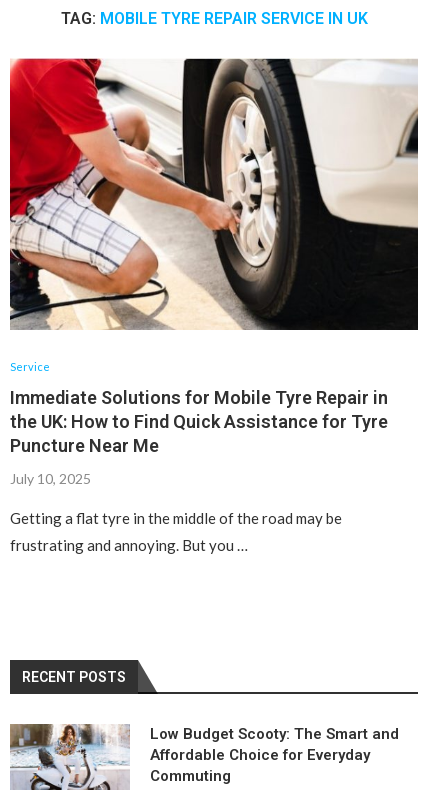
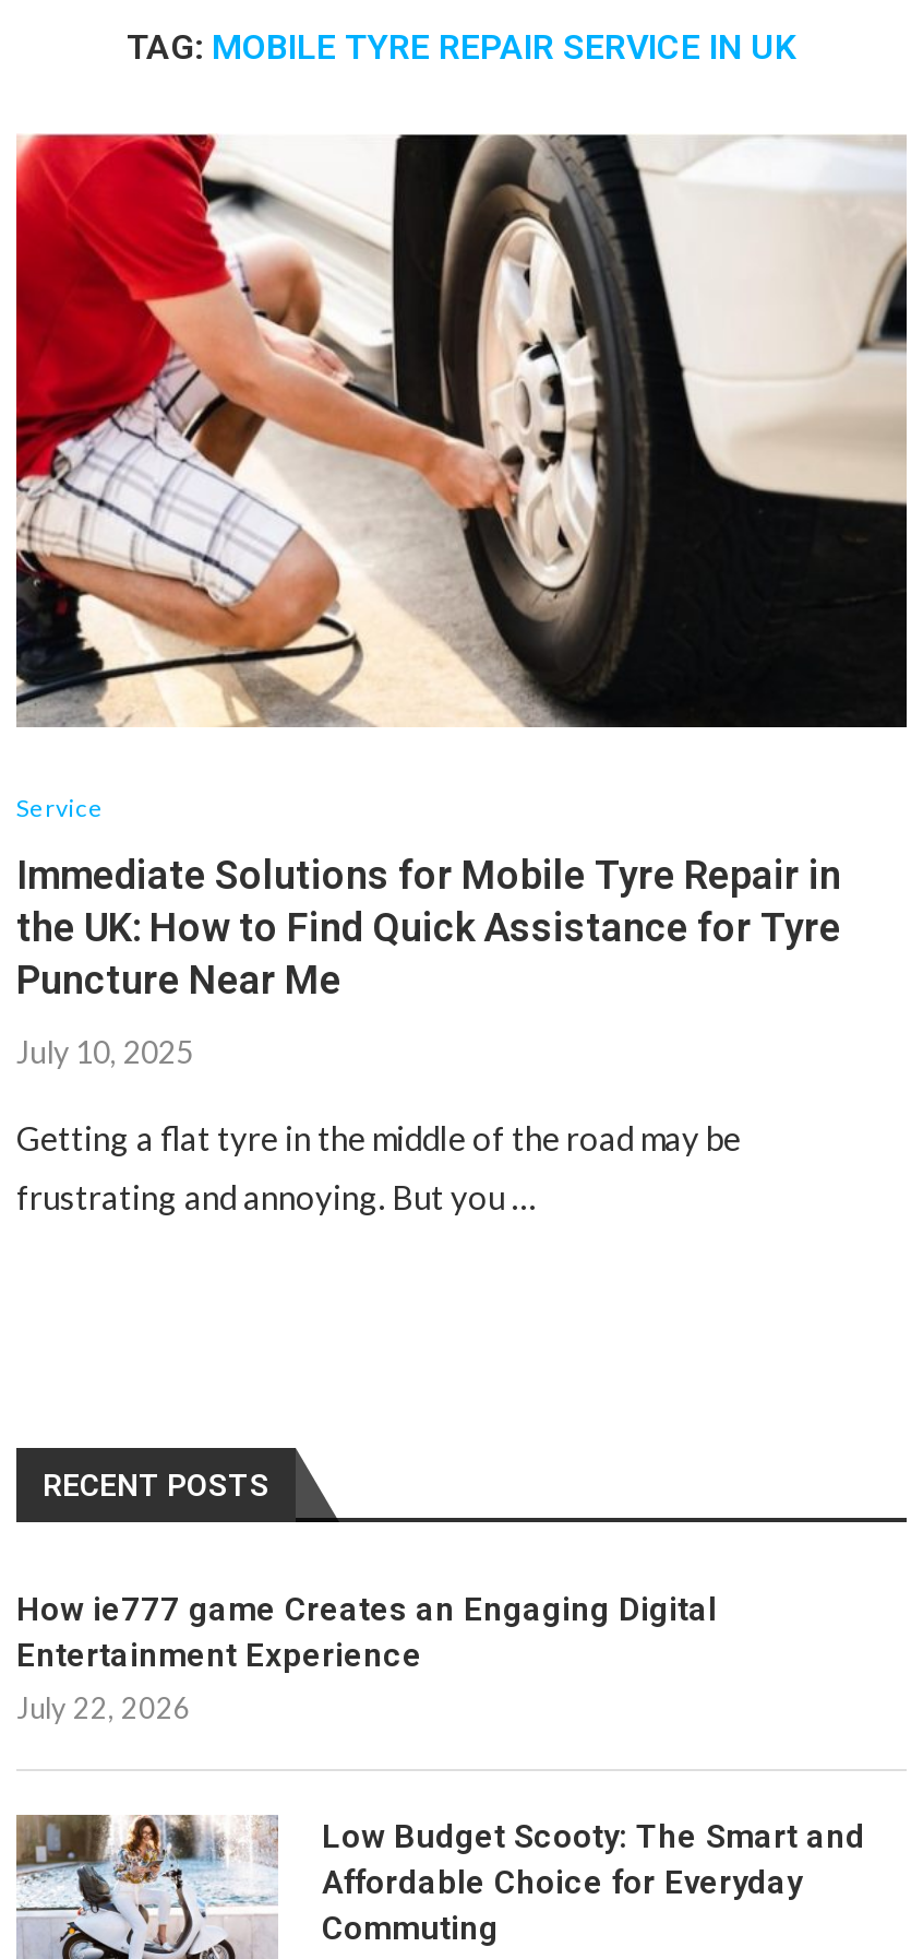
none -> [16,1590,717,1725] How ie777 game Creates an Engaging Digital | Entertainment Experience | July 22, 2026

